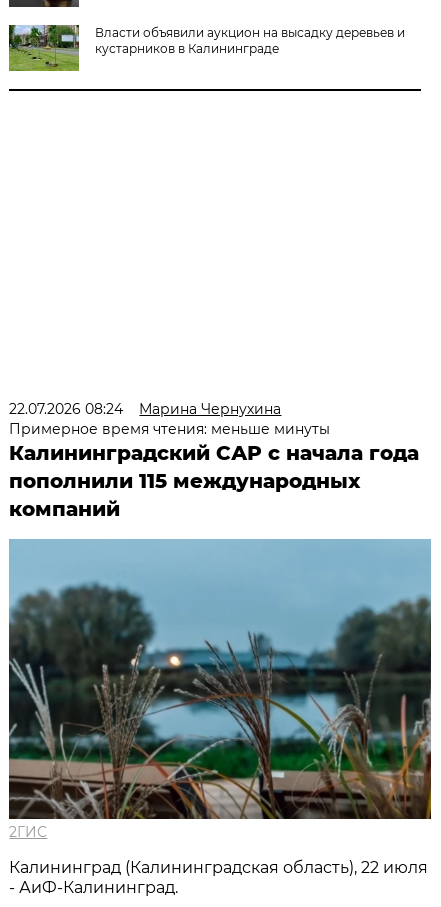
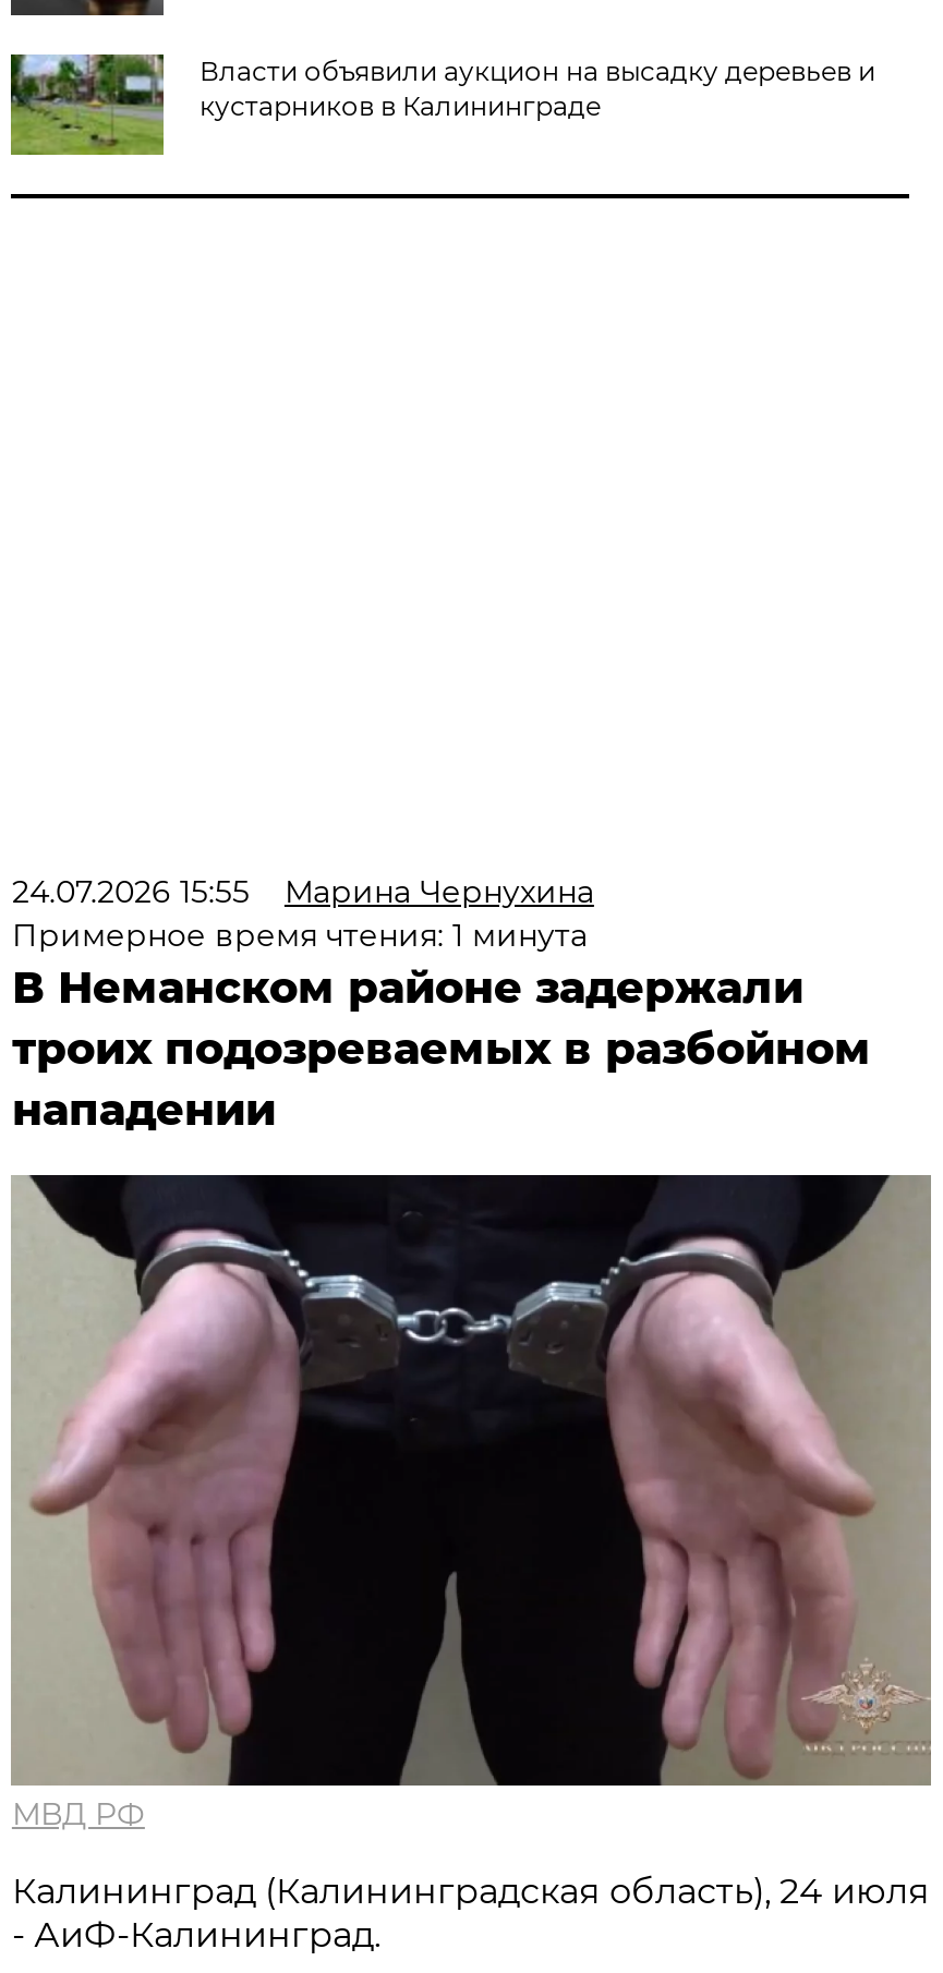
[9,400,281,418] 22.07.2026 08:24 Марина Чернухина -> [12,872,594,911] 24.07.2026 15:55 Марина Чернухина
[9,420,419,521] Примерное время чтения: меньше минуты | Калининградский САР с начала года | пополнили 115 международных | компаний -> [12,916,871,1136] Примерное время чтения: 1 минута | В Неманском районе задержали | троих подозреваемых в разбойном | нападении
[9,539,432,841] [image] | 2ГИС -> [11,1173,931,1833] [image] | МВД РФ
[9,858,428,877] Калининград (Калининградская область), 22 июля -> [12,1871,930,1912] Калининград (Калининградская область), 24 июля

